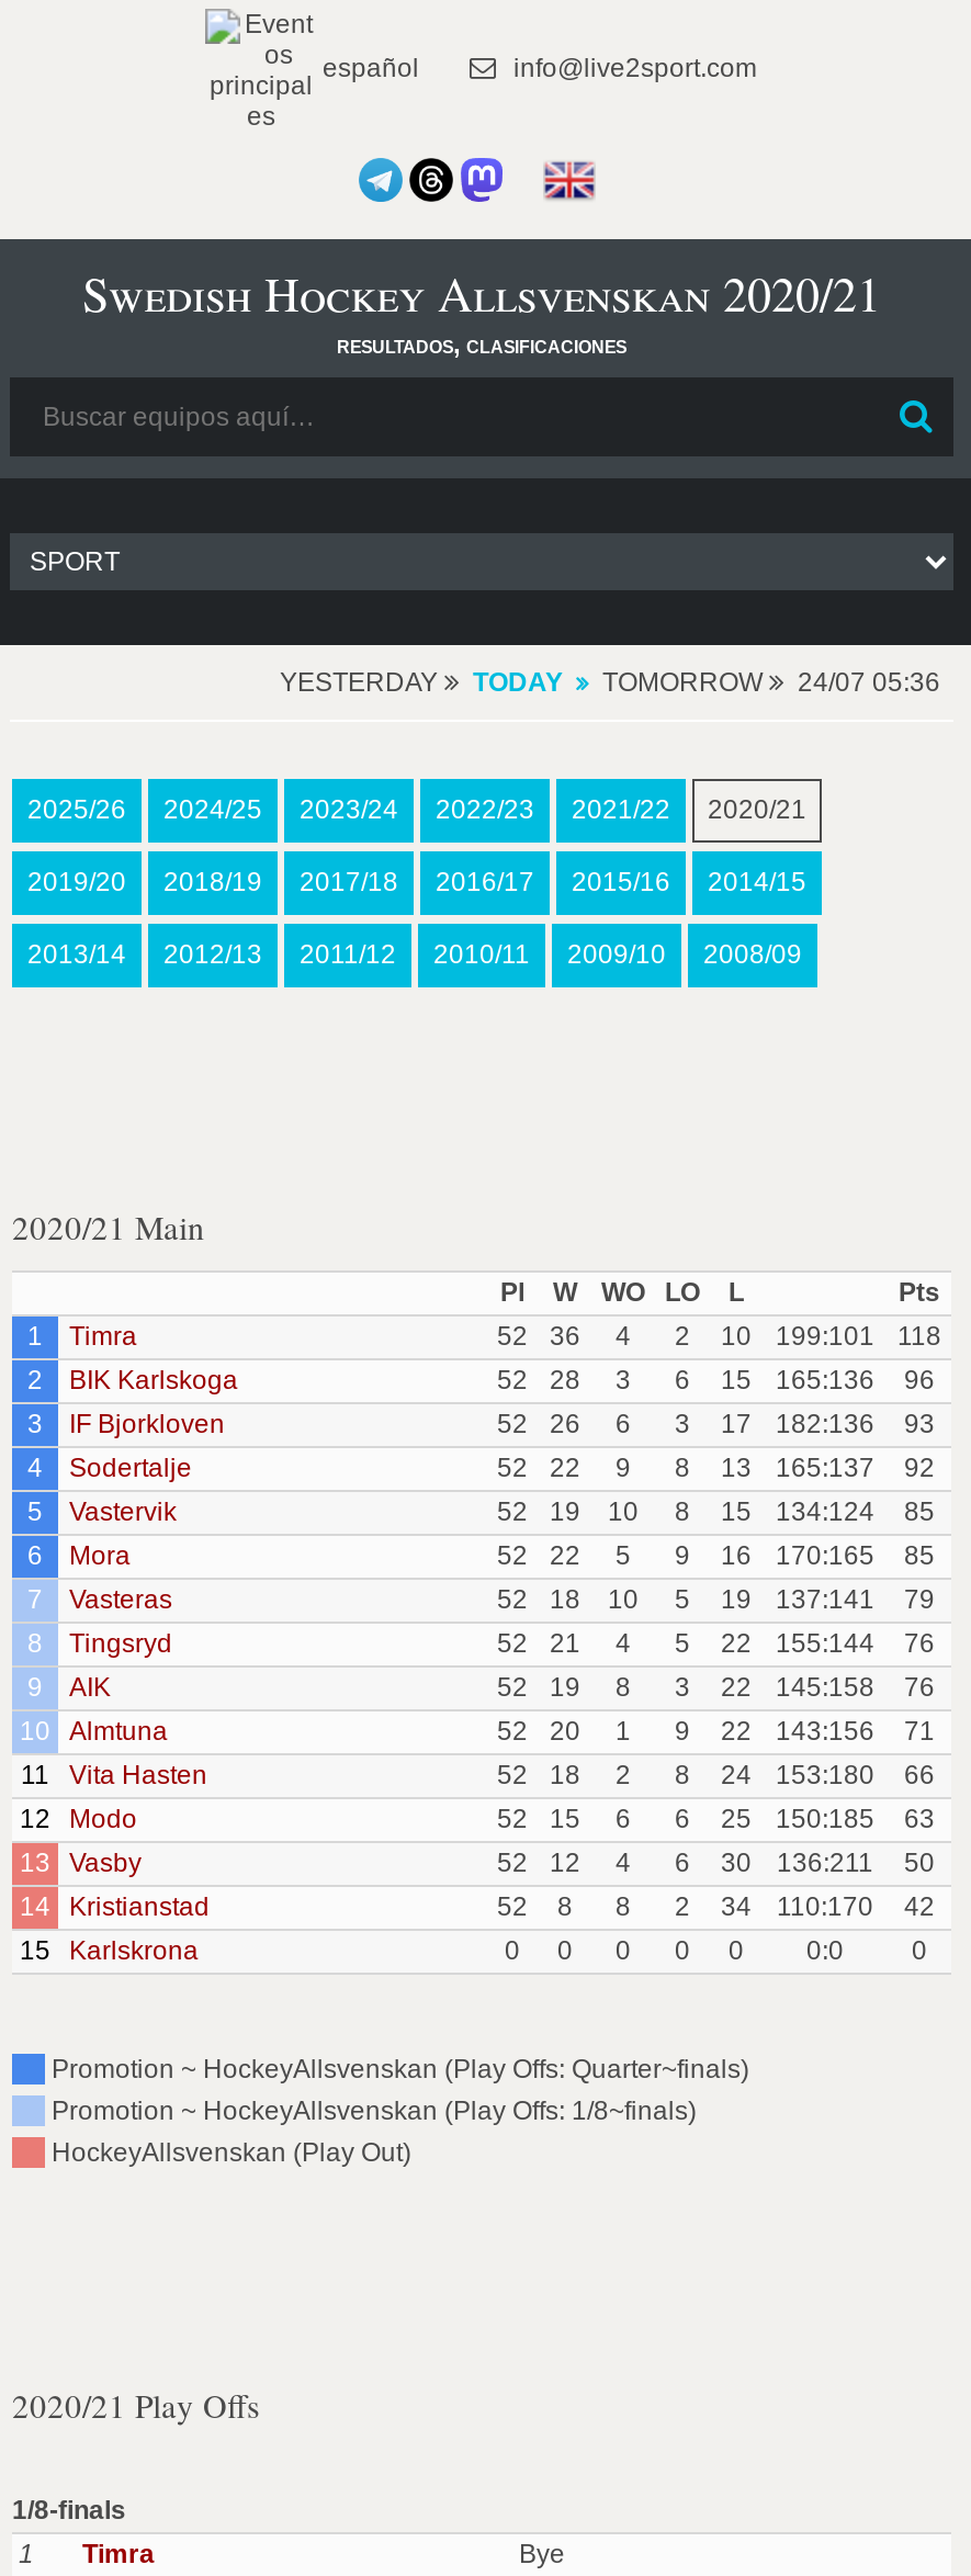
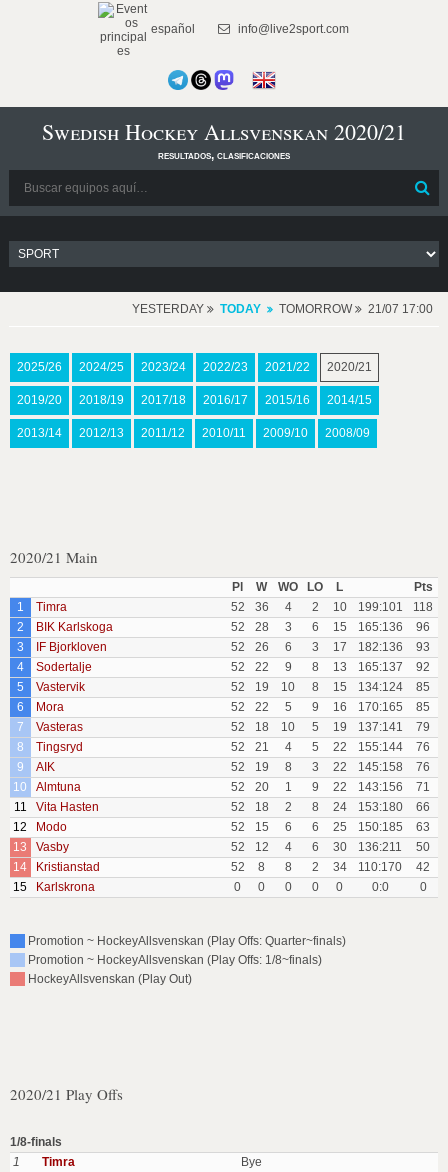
[280,667,940,698] YESTERDAY TODAY TOMORROW 24/07 05:36 -> [132,302,433,316] YESTERDAY TODAY TOMORROW 21/07 17:00

